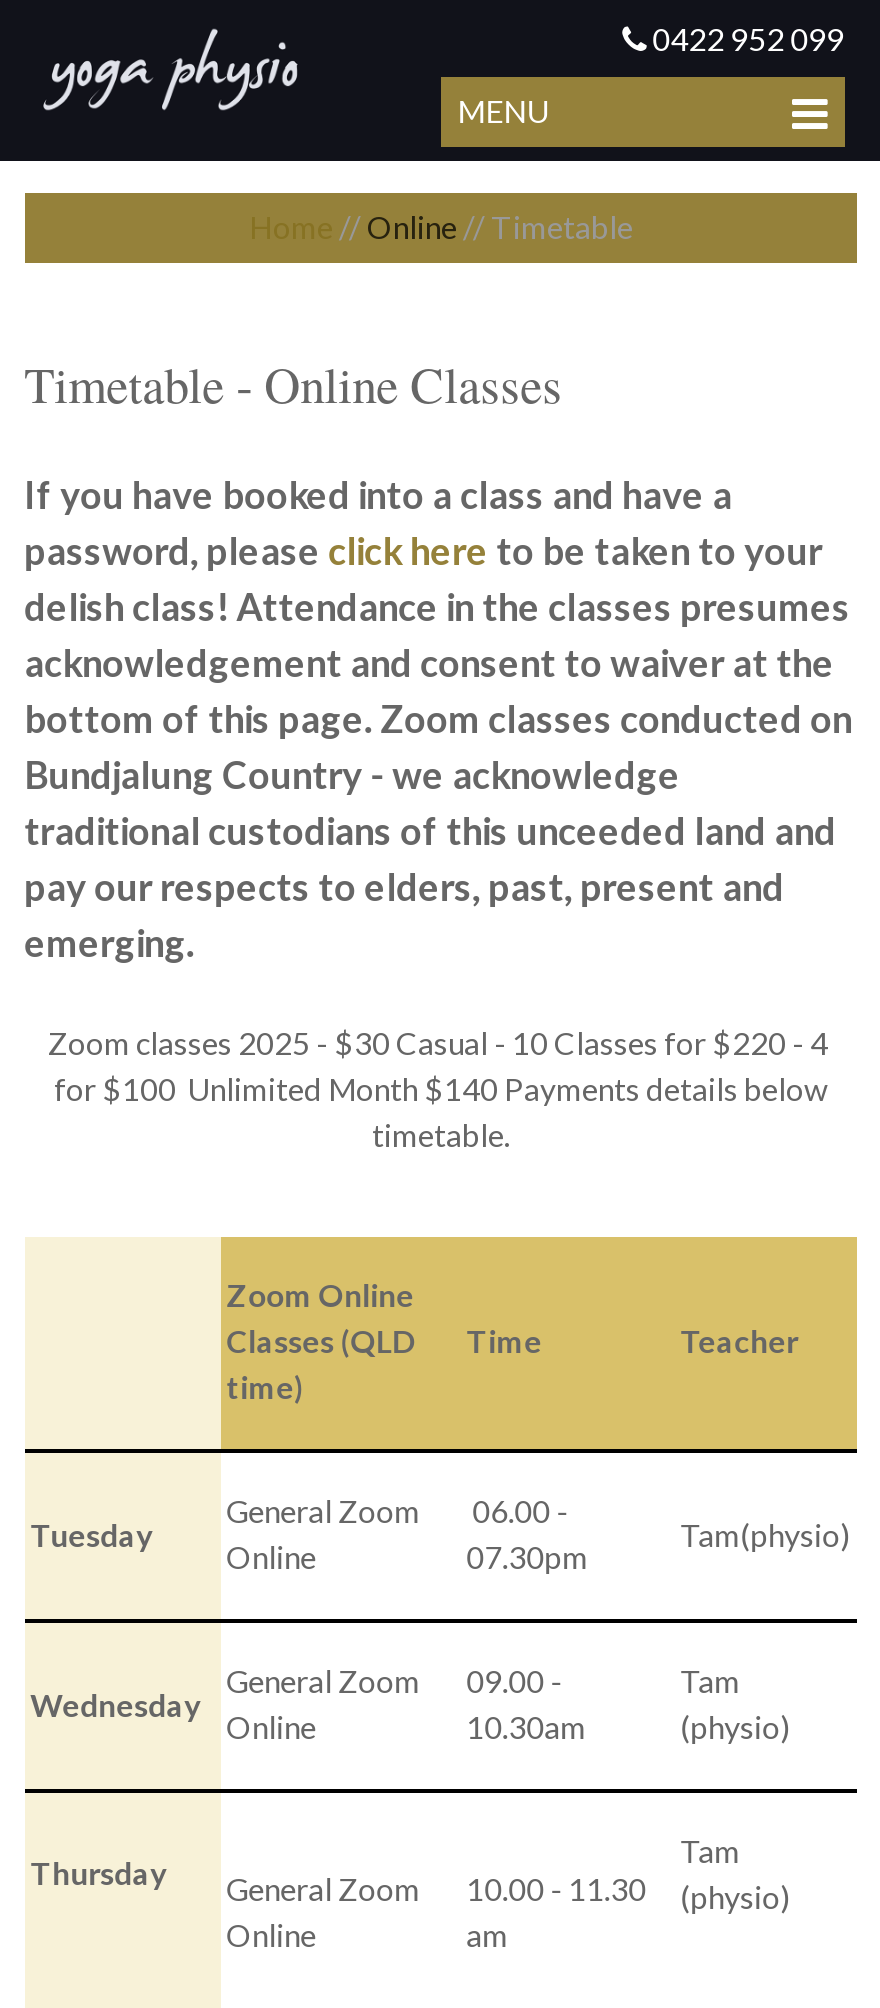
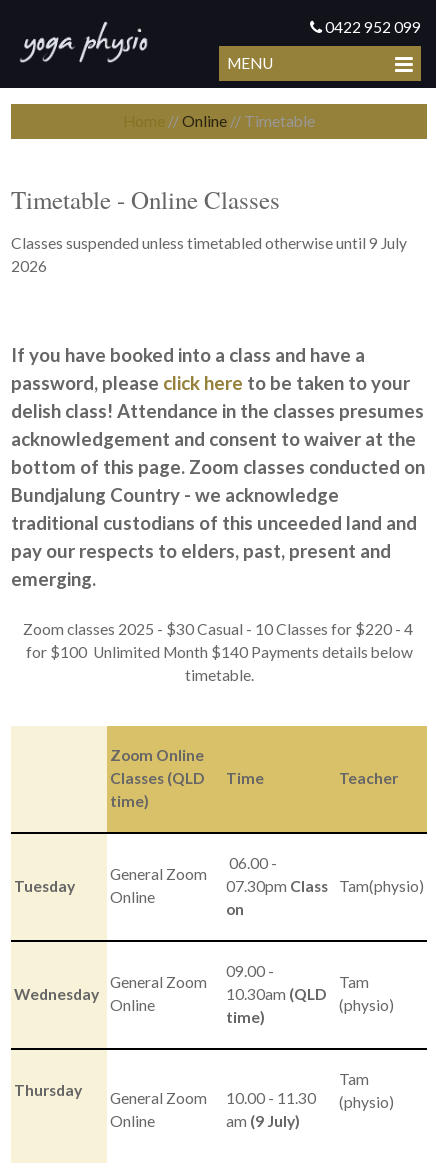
none -> [11,234,407,275] Classes suspended unless timetabled otherwise until 9 July | 2026
[466,1539,594,1575] 07.30pm -> [226,877,328,918] 07.30pm Class | on
[466,1709,586,1745] 10.30am -> [226,985,326,1026] 10.30am (QLD | time)
[466,1917,508,1953] am -> [226,1112,300,1130] am (9 July)

